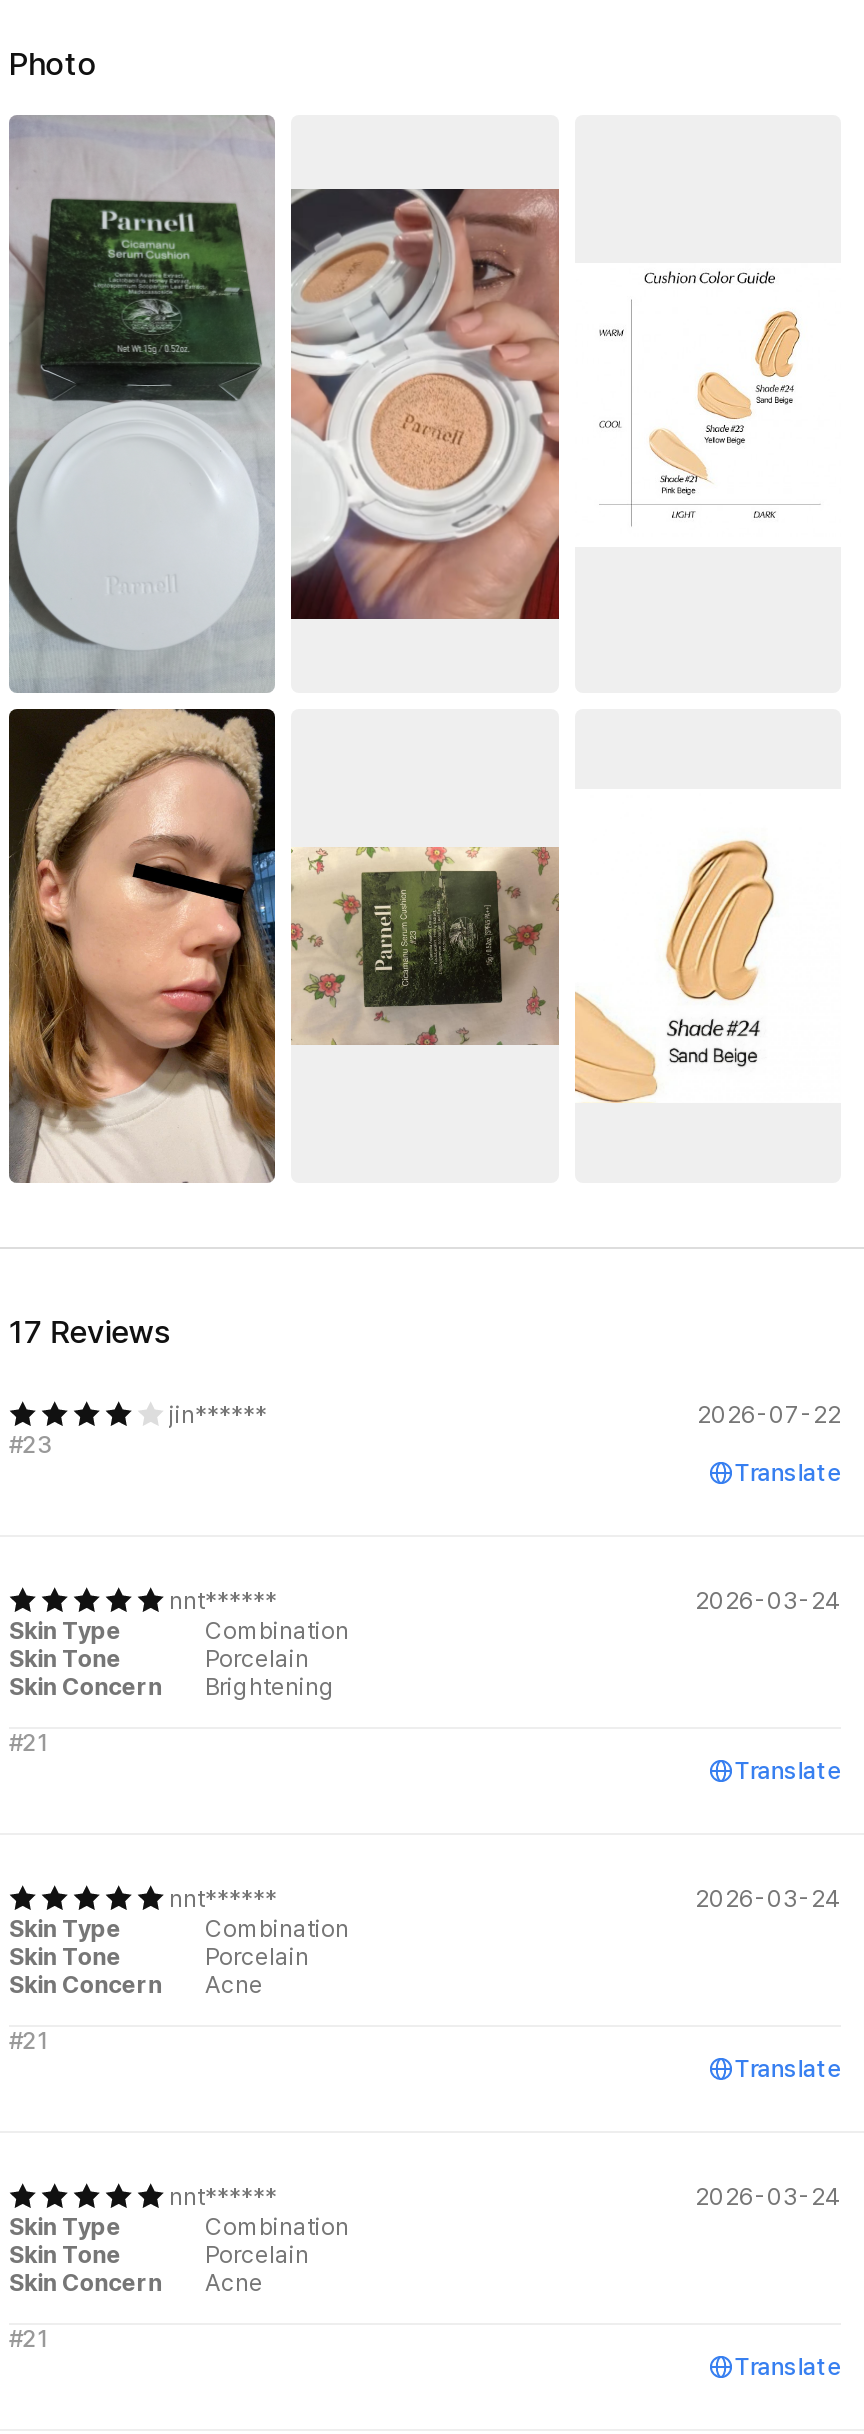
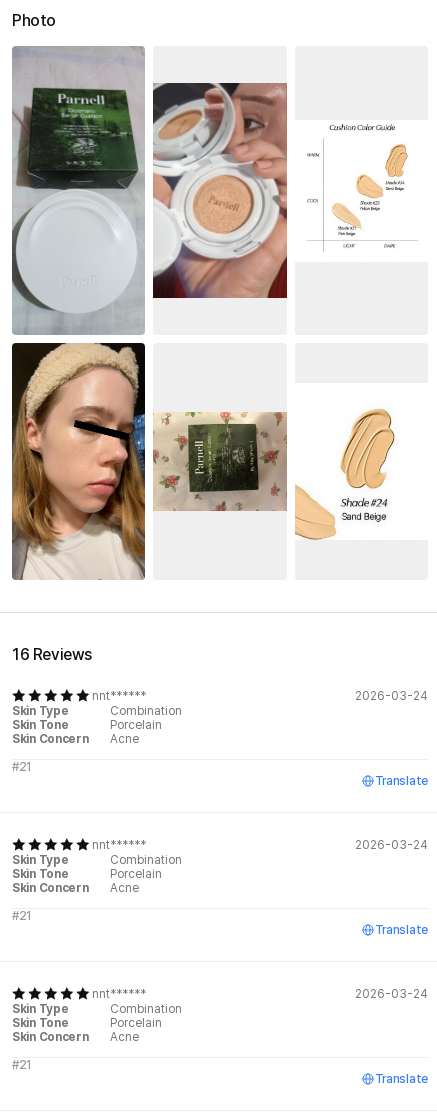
[9,1313,841,1487] 17 Reviews | jin****** | 2026-07-22 | #23 | Translate -> [12,645,92,664] 16 Reviews
[205,1673,335,1701] Brightening -> [110,732,139,746] Acne

